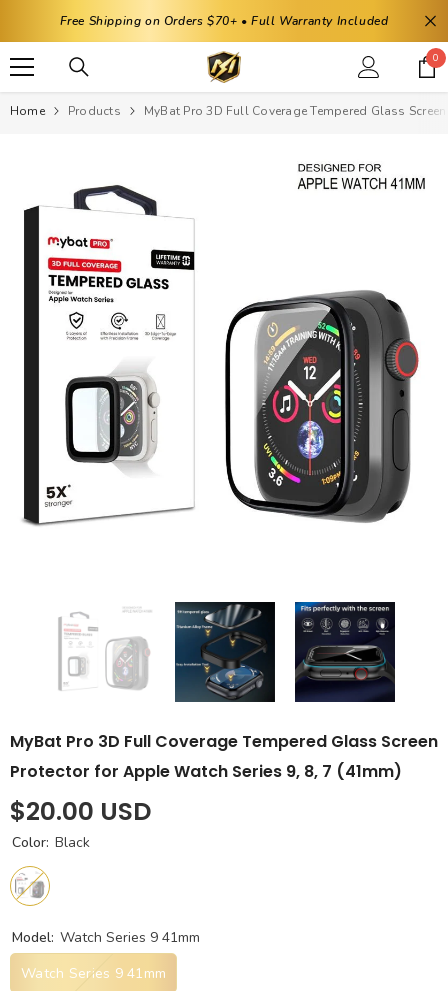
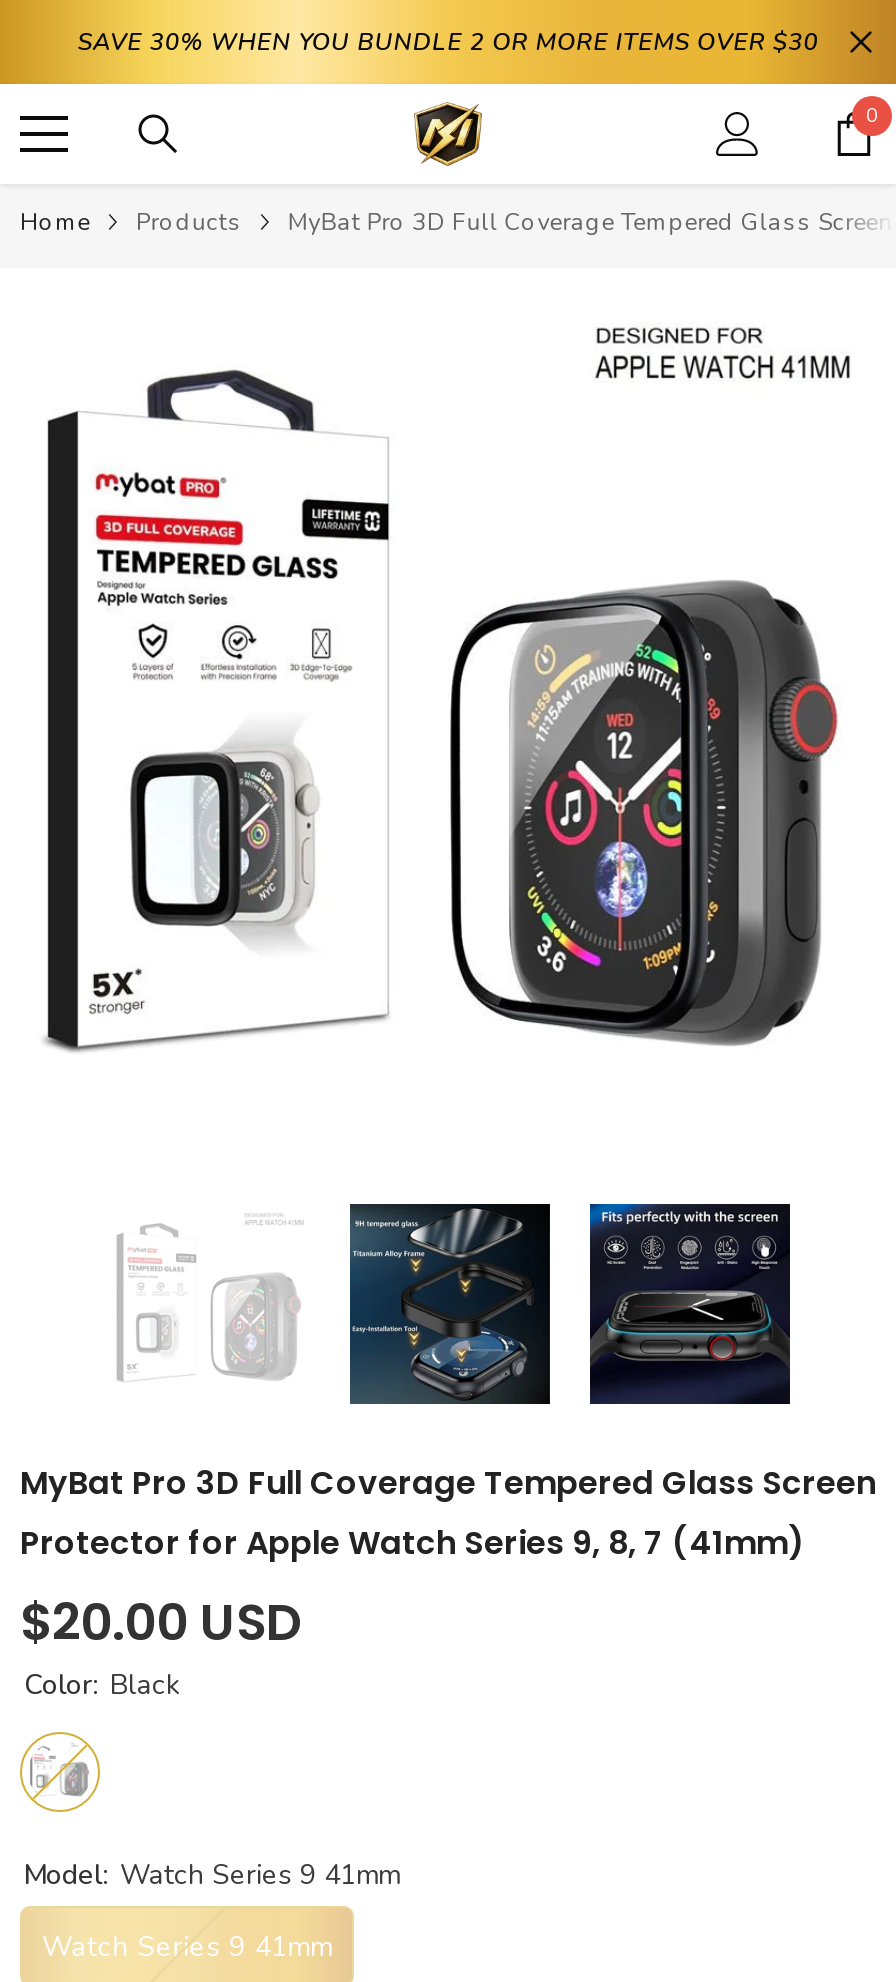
[60,13,388,29] Free Shipping on Orders $70+ • Full Warranty Included -> [78,26,818,58] SAVE 30% WHEN YOU BUNDLE 2 OR MORE ITEMS OVER $30

